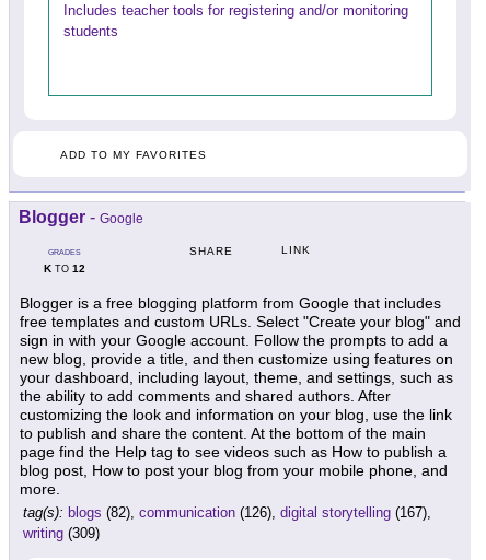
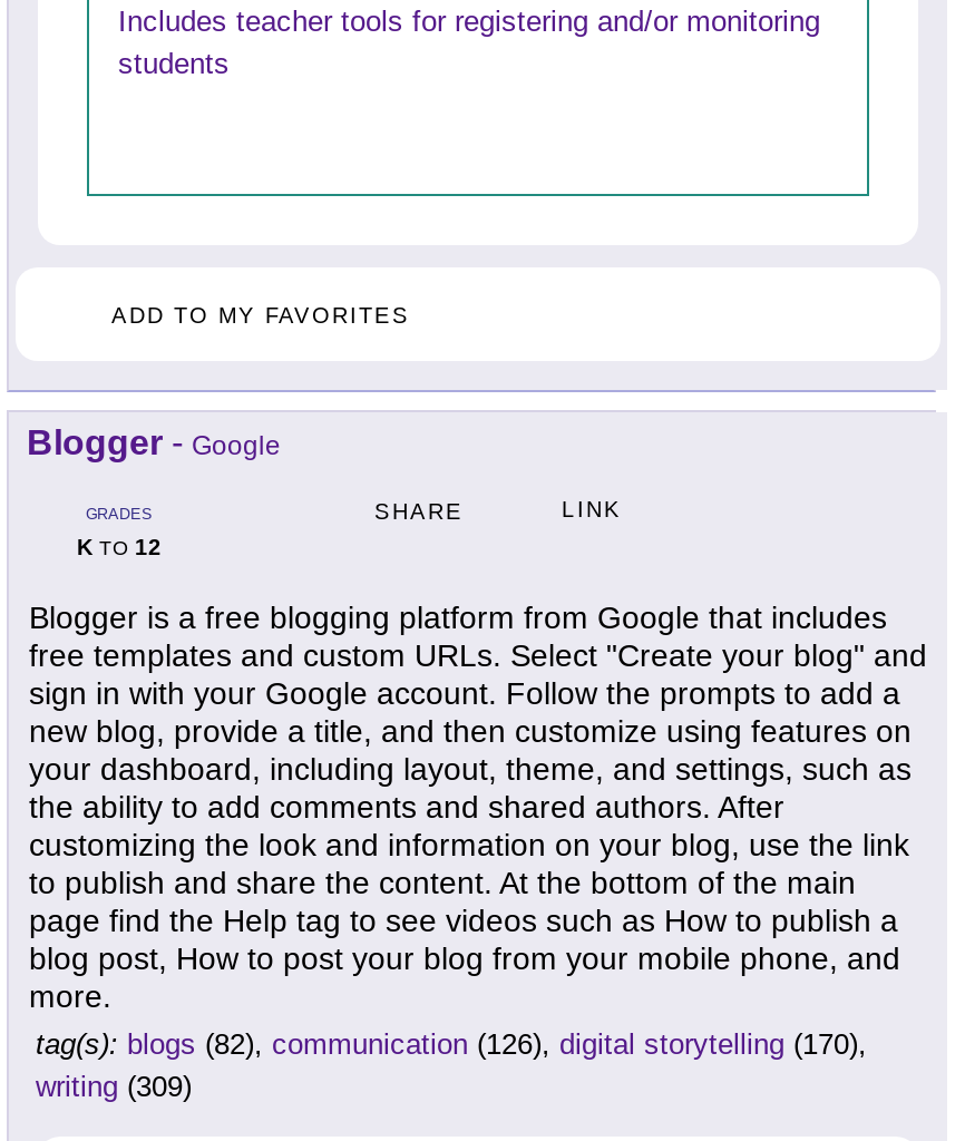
[23,505,431,521] tag(s): blogs (82), communication (126), digital storytelling (167), -> [36,1028,867,1061] tag(s): blogs (82), communication (126), digital storytelling (170),

